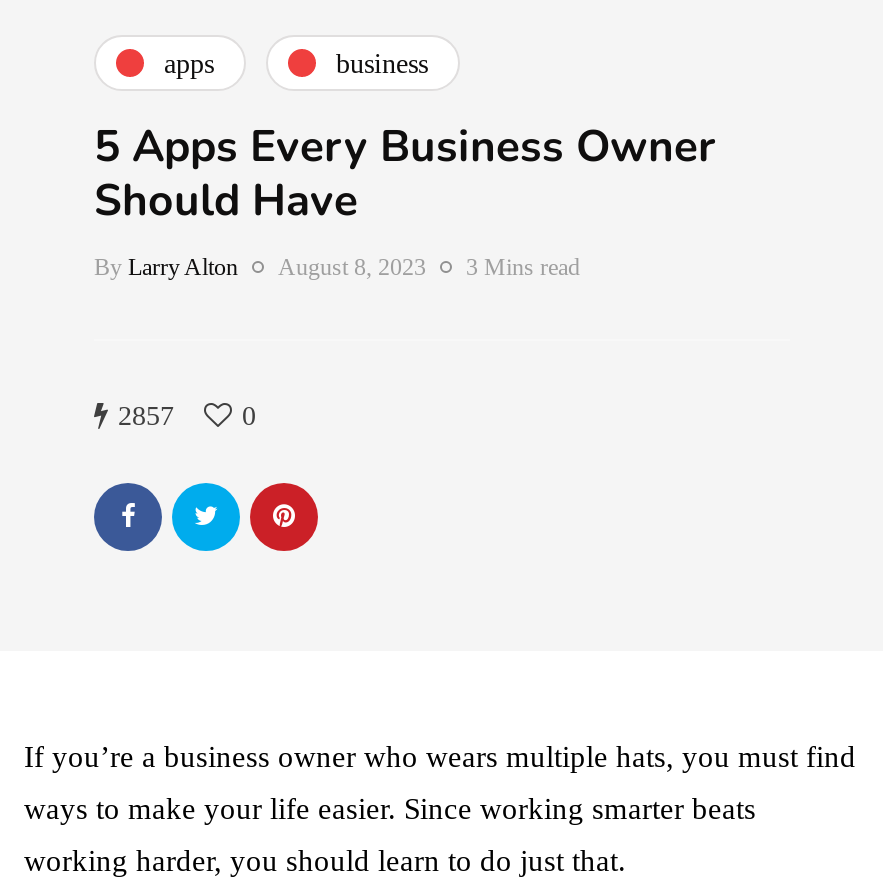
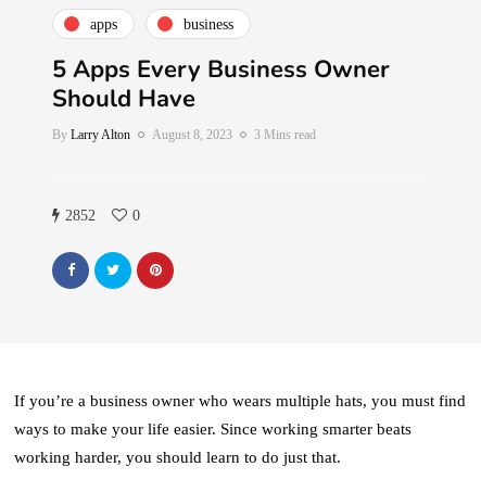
[118,402,174,432] 2857 -> [65,208,96,224] 2852

